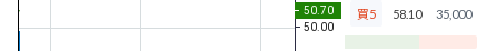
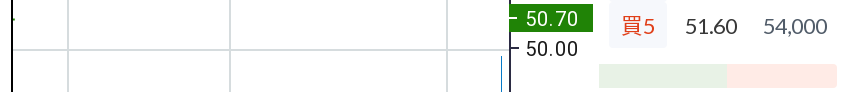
[392,7,421,21] 58.10 -> [685,12,737,38] 51.60
[436,7,471,21] 35,000 -> [763,12,827,38] 54,000

